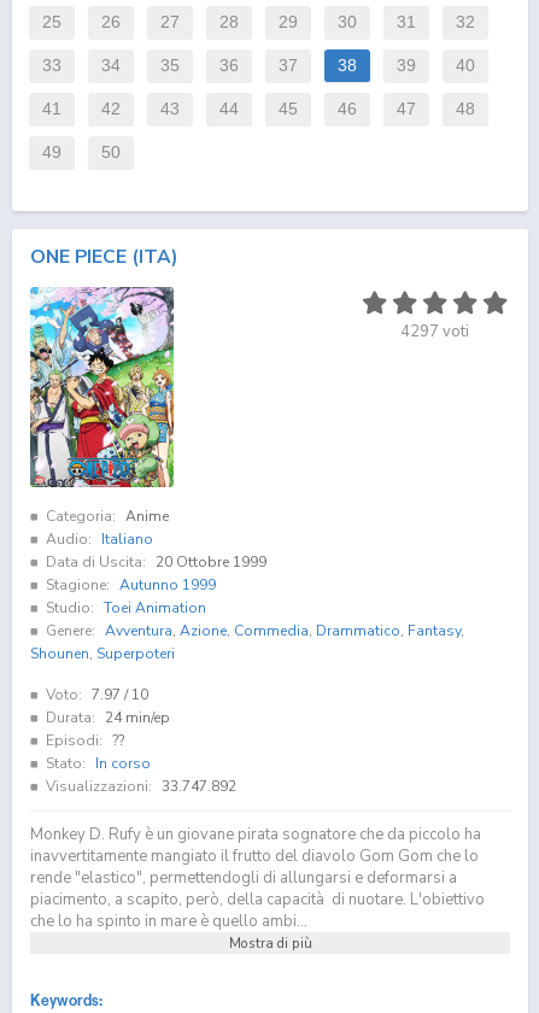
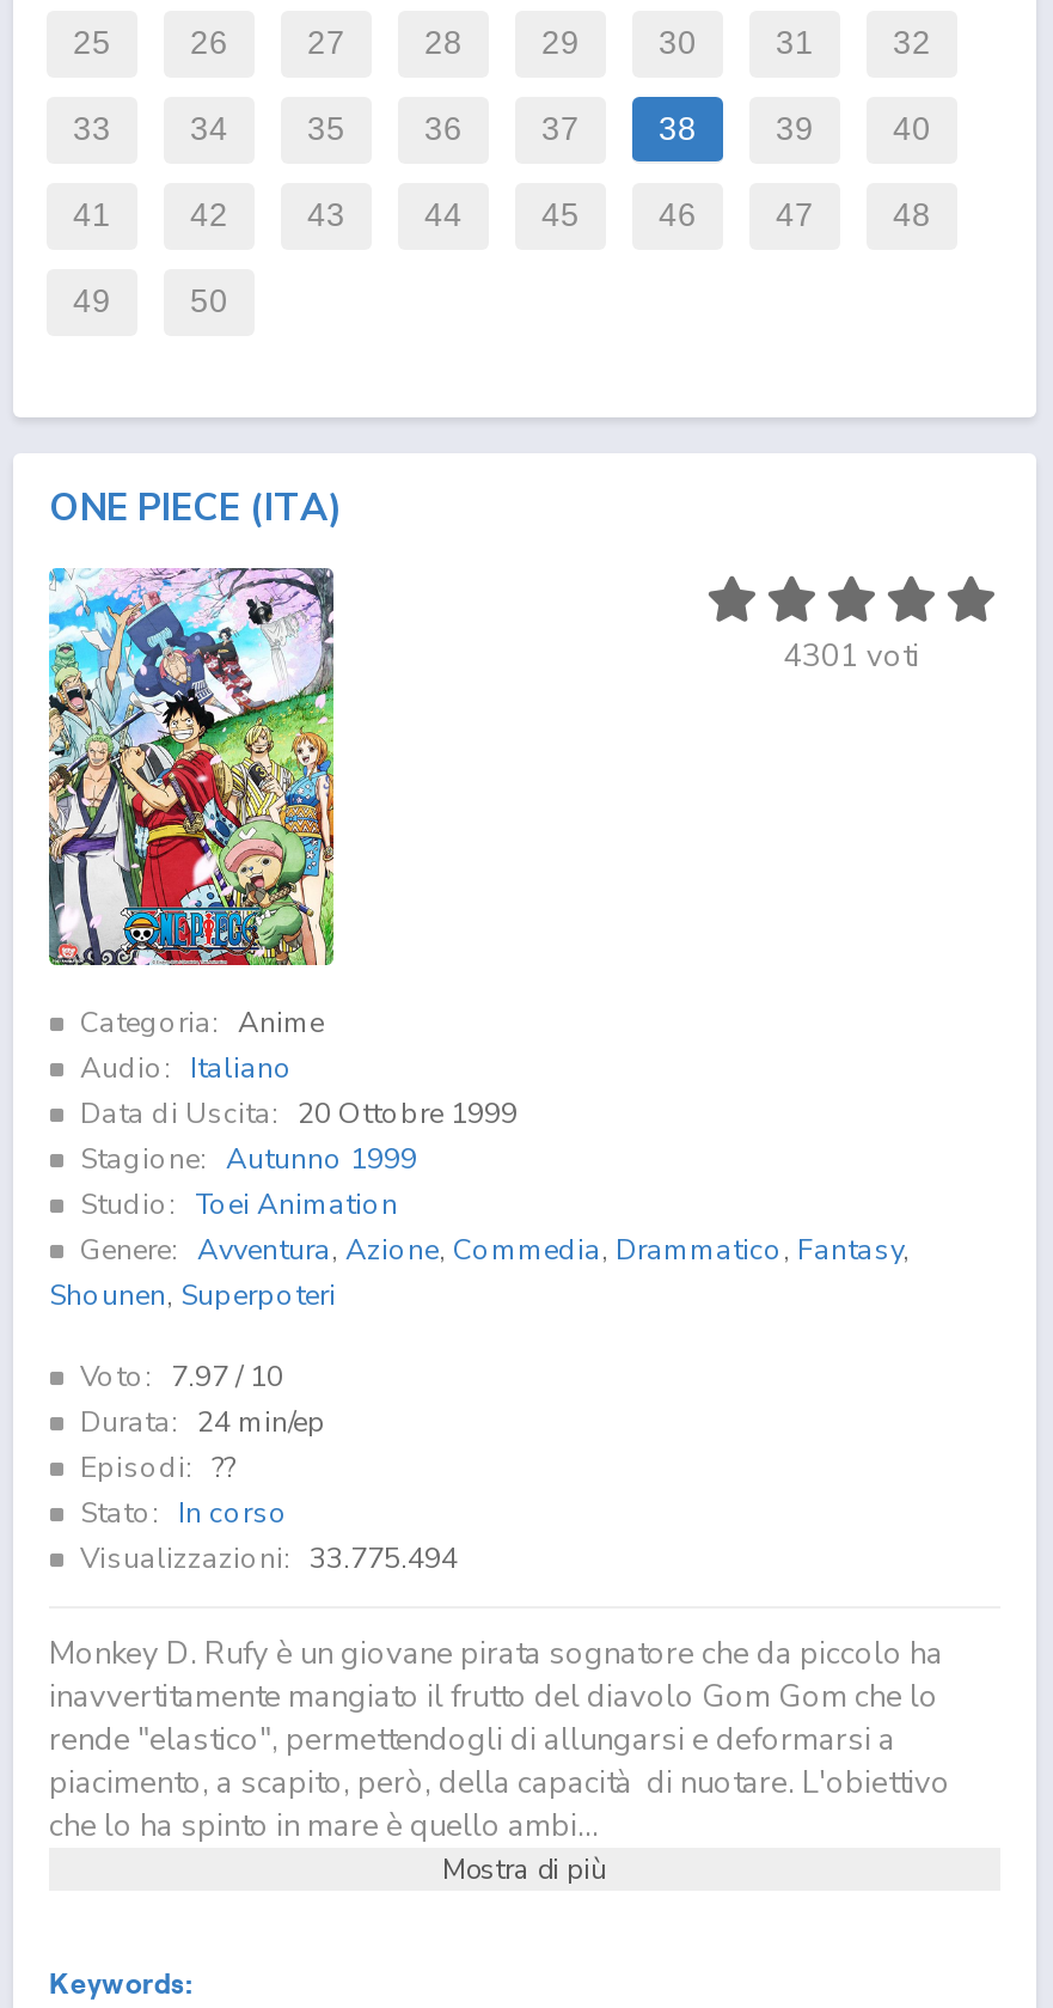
[400,321,469,342] 4297 voti -> [783,635,919,678] 4301 voti
[46,776,236,796] Visualizzazioni: 33.747.892 -> [80,1539,458,1577] Visualizzazioni: 33.775.494

